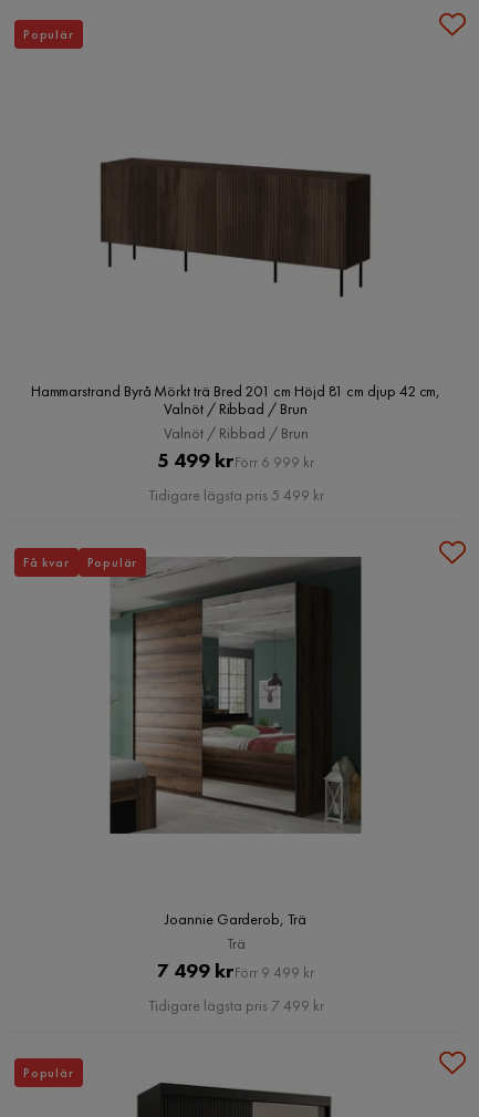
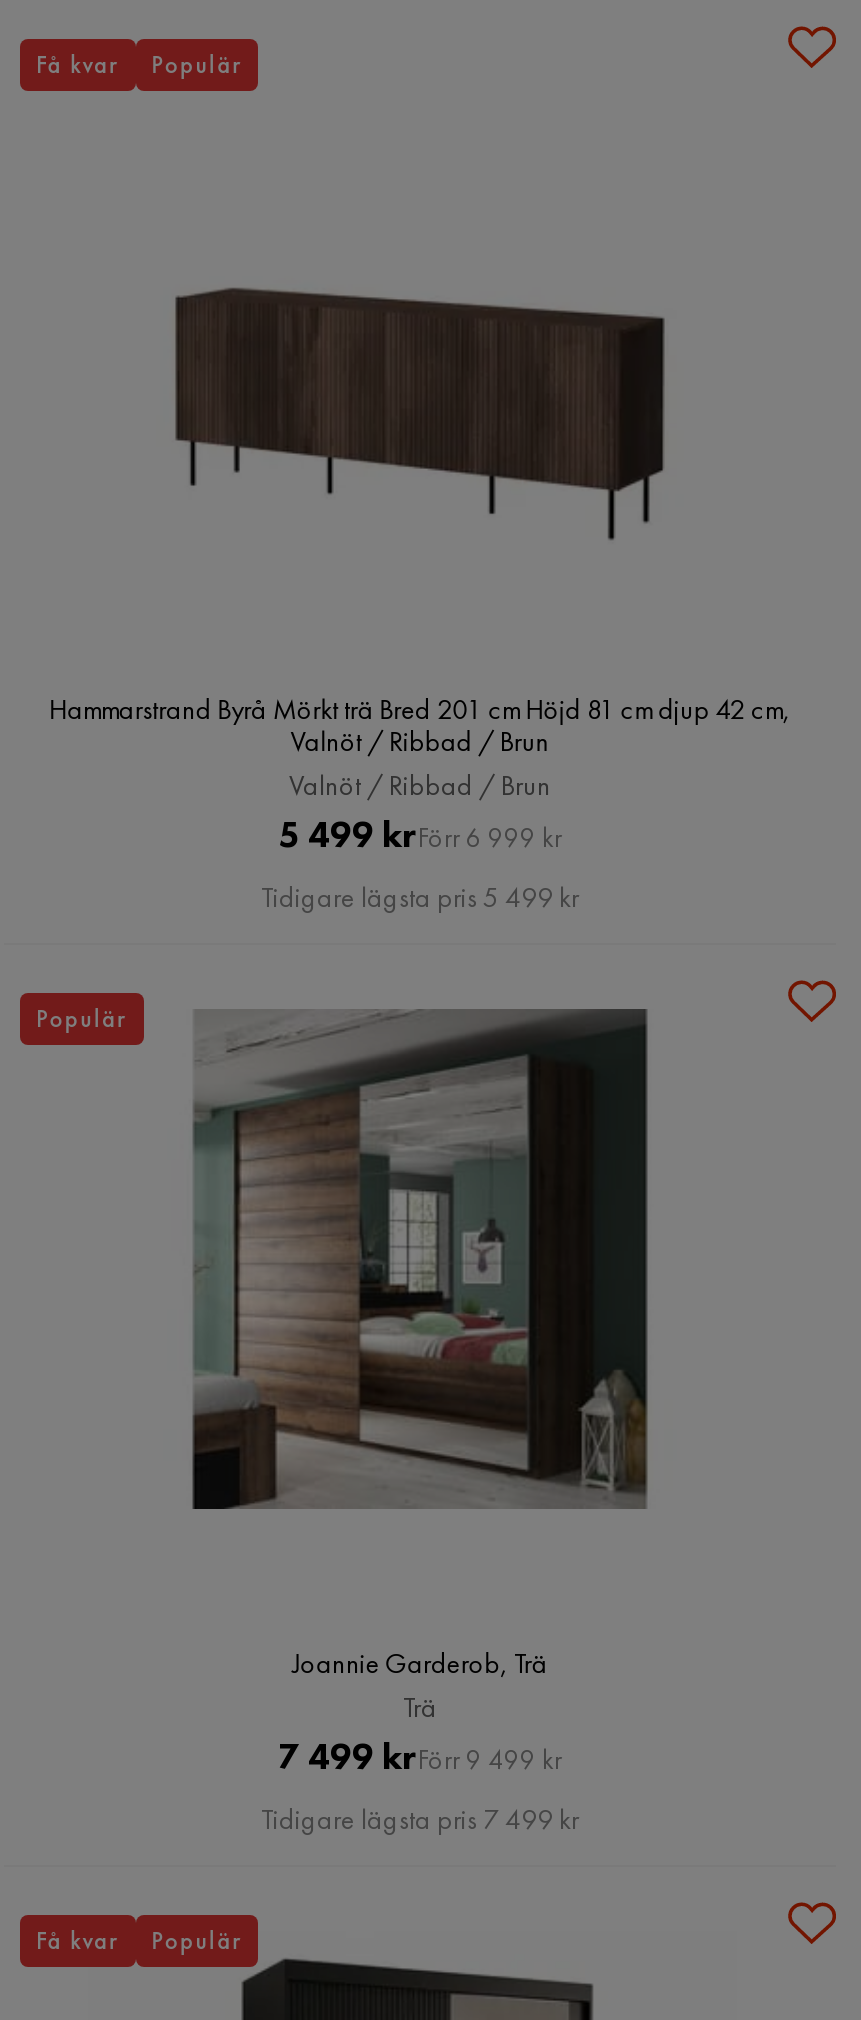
none -> [36,49,119,81] Få kvar
[23,554,69,571] Få kvar -> none
none -> [36,1925,119,1957] Få kvar

